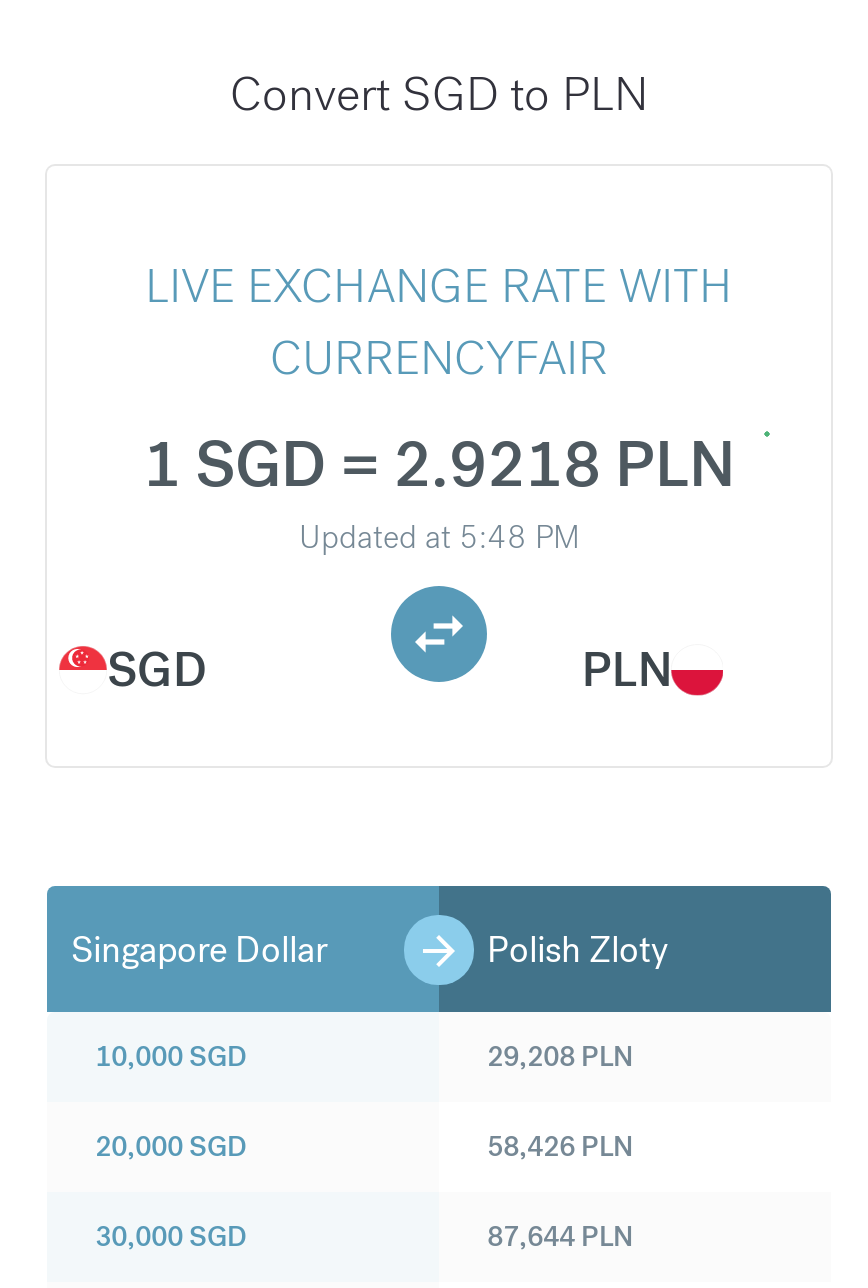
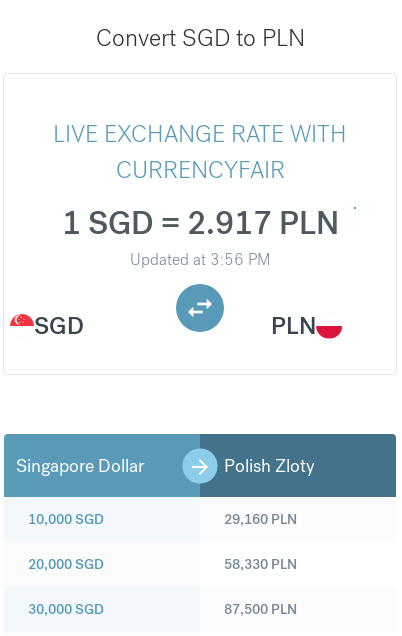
[143,424,735,506] 1 SGD = 2.9218 PLN -> [61,203,338,244] 1 SGD = 2.917 PLN
[299,516,579,558] Updated at 5:48 PM -> [130,249,270,270] Updated at 3:56 PM
[487,1038,633,1074] 29,208 PLN -> [224,510,297,528] 29,160 PLN
[487,1128,633,1164] 58,426 PLN -> [224,555,297,573] 58,330 PLN
[487,1218,633,1254] 87,644 PLN -> [224,600,297,618] 87,500 PLN

